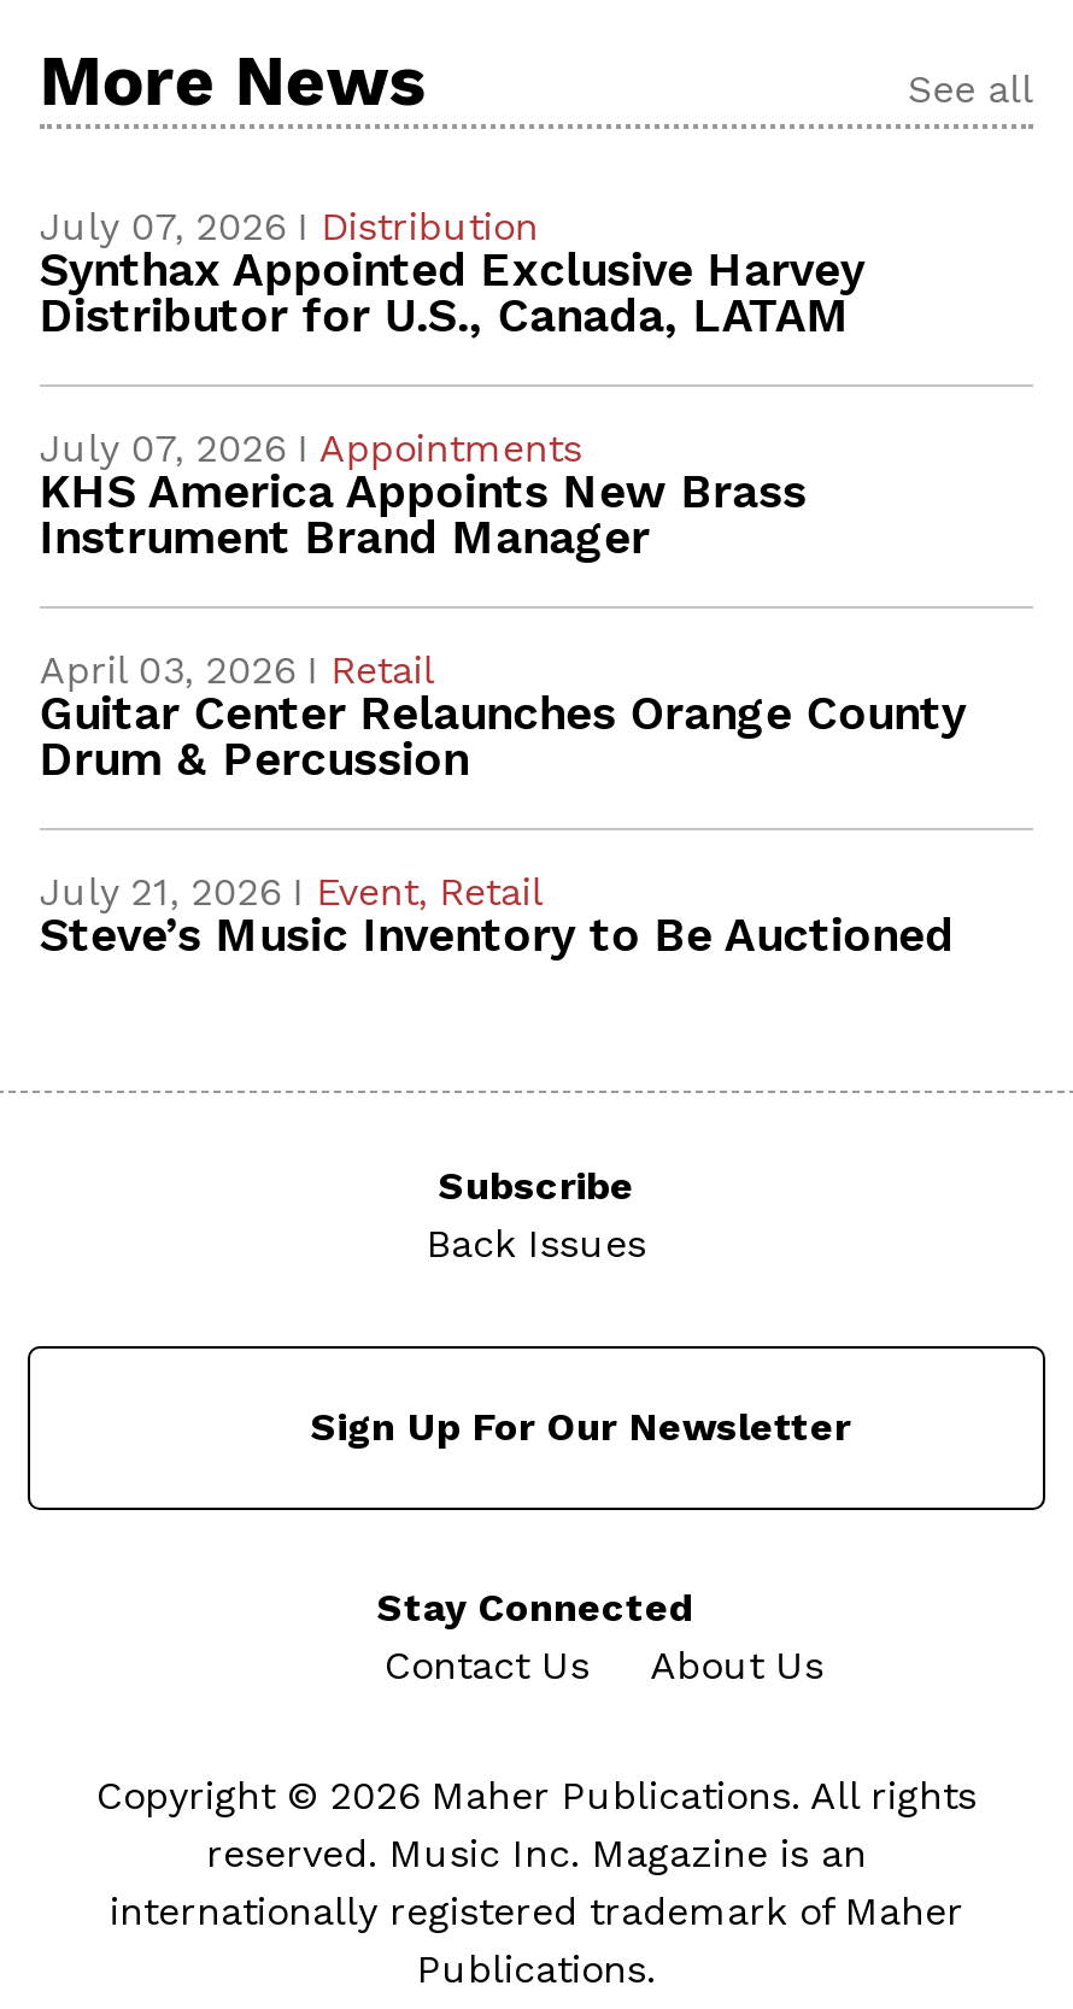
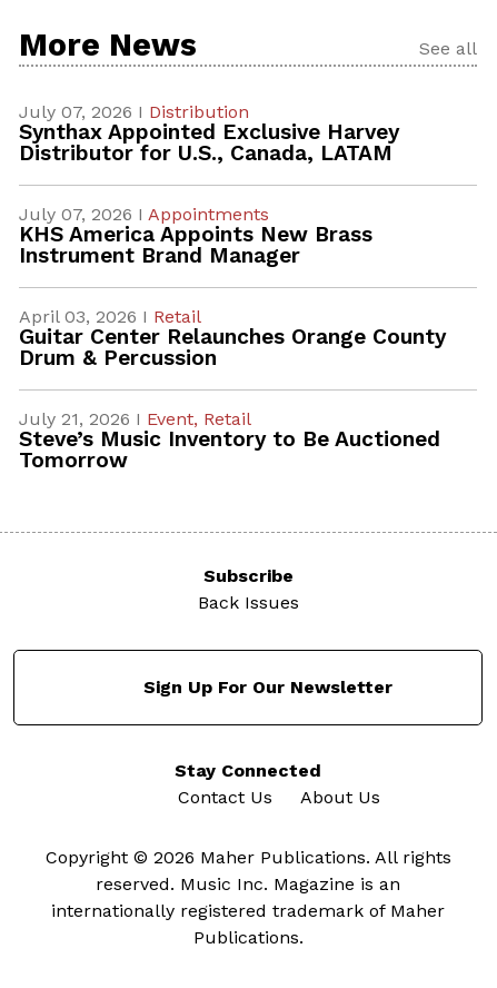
none -> [19,448,128,473] Tomorrow

